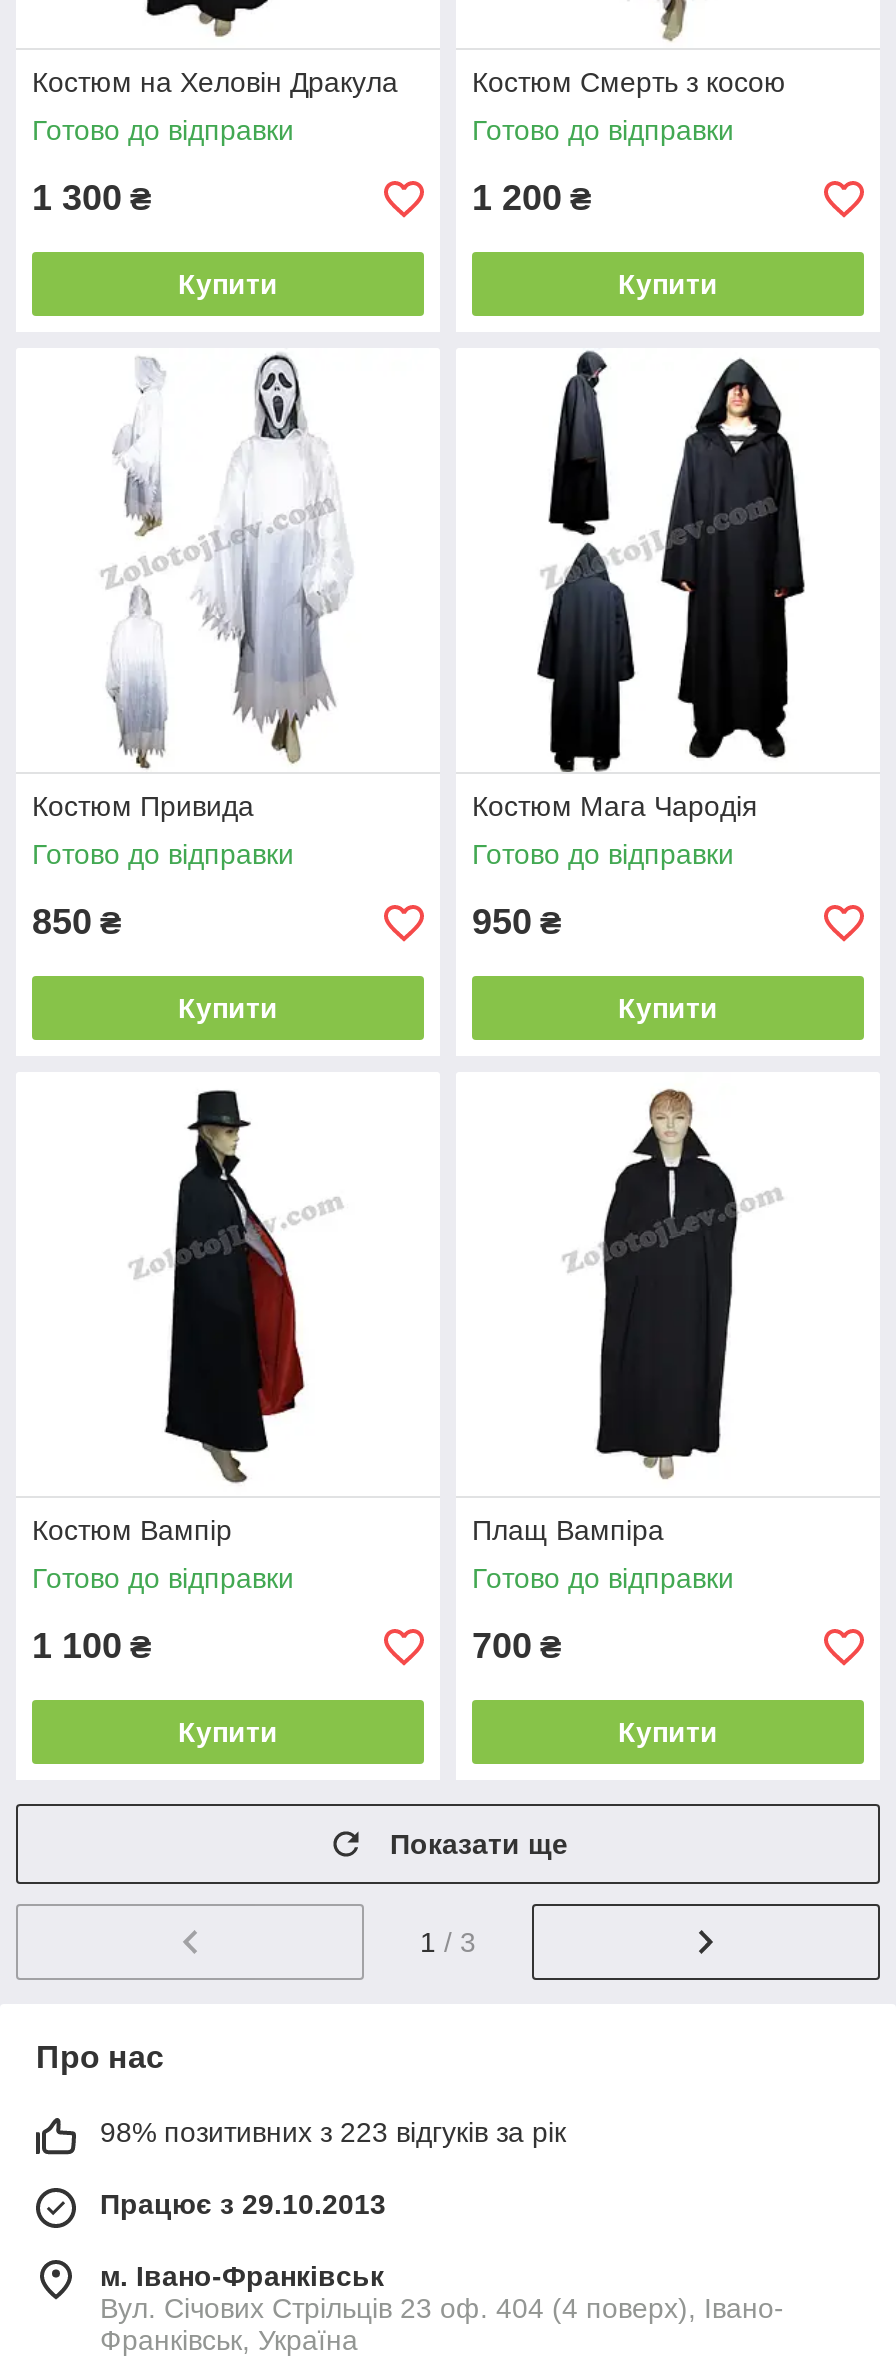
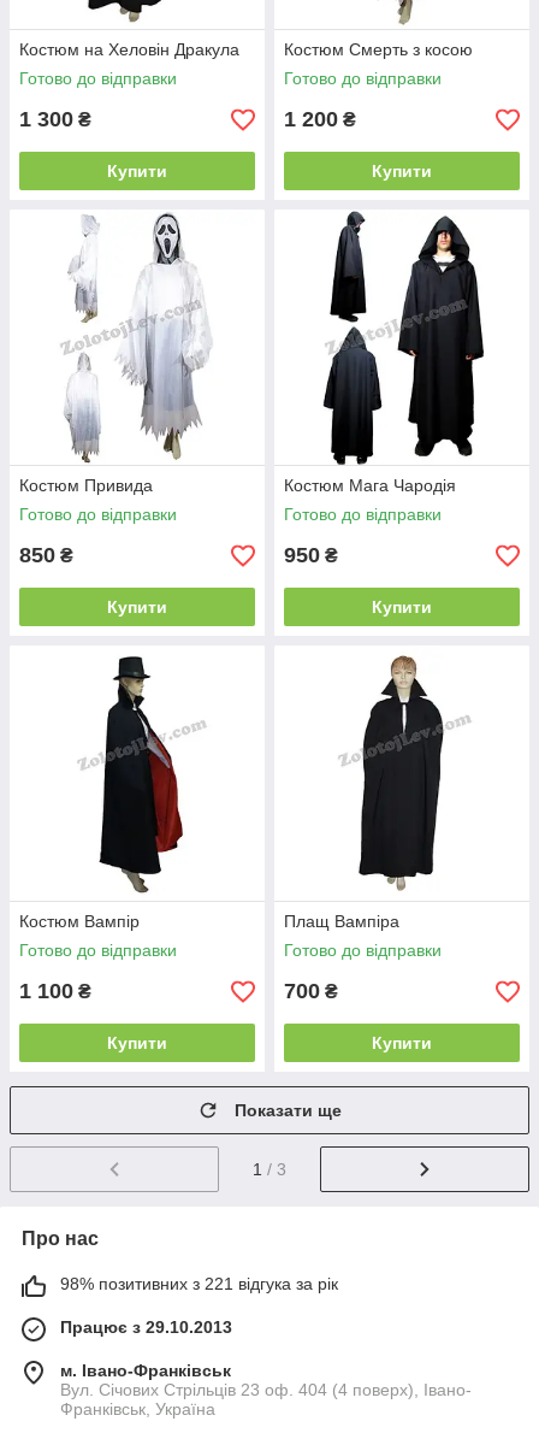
[100,2116,566,2148] 98% позитивних з 223 відгуків за рік -> [60,1274,338,1293] 98% позитивних з 221 відгука за рік

